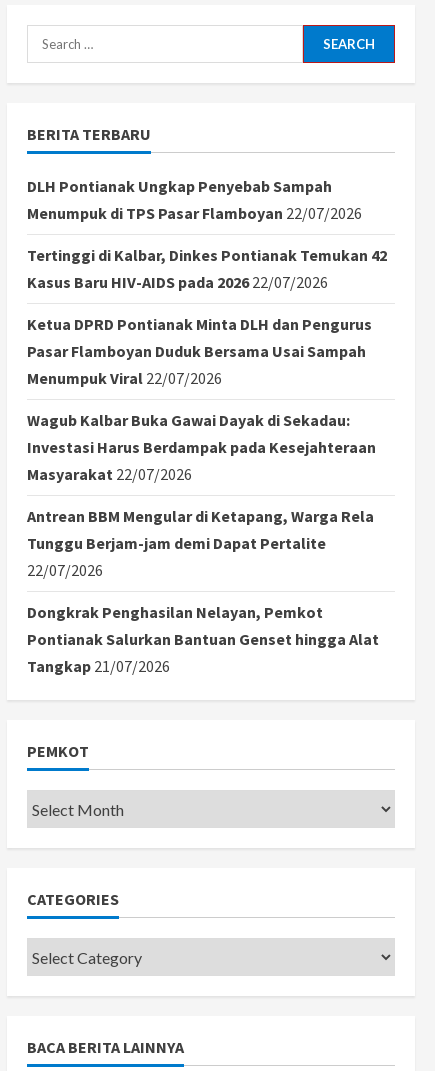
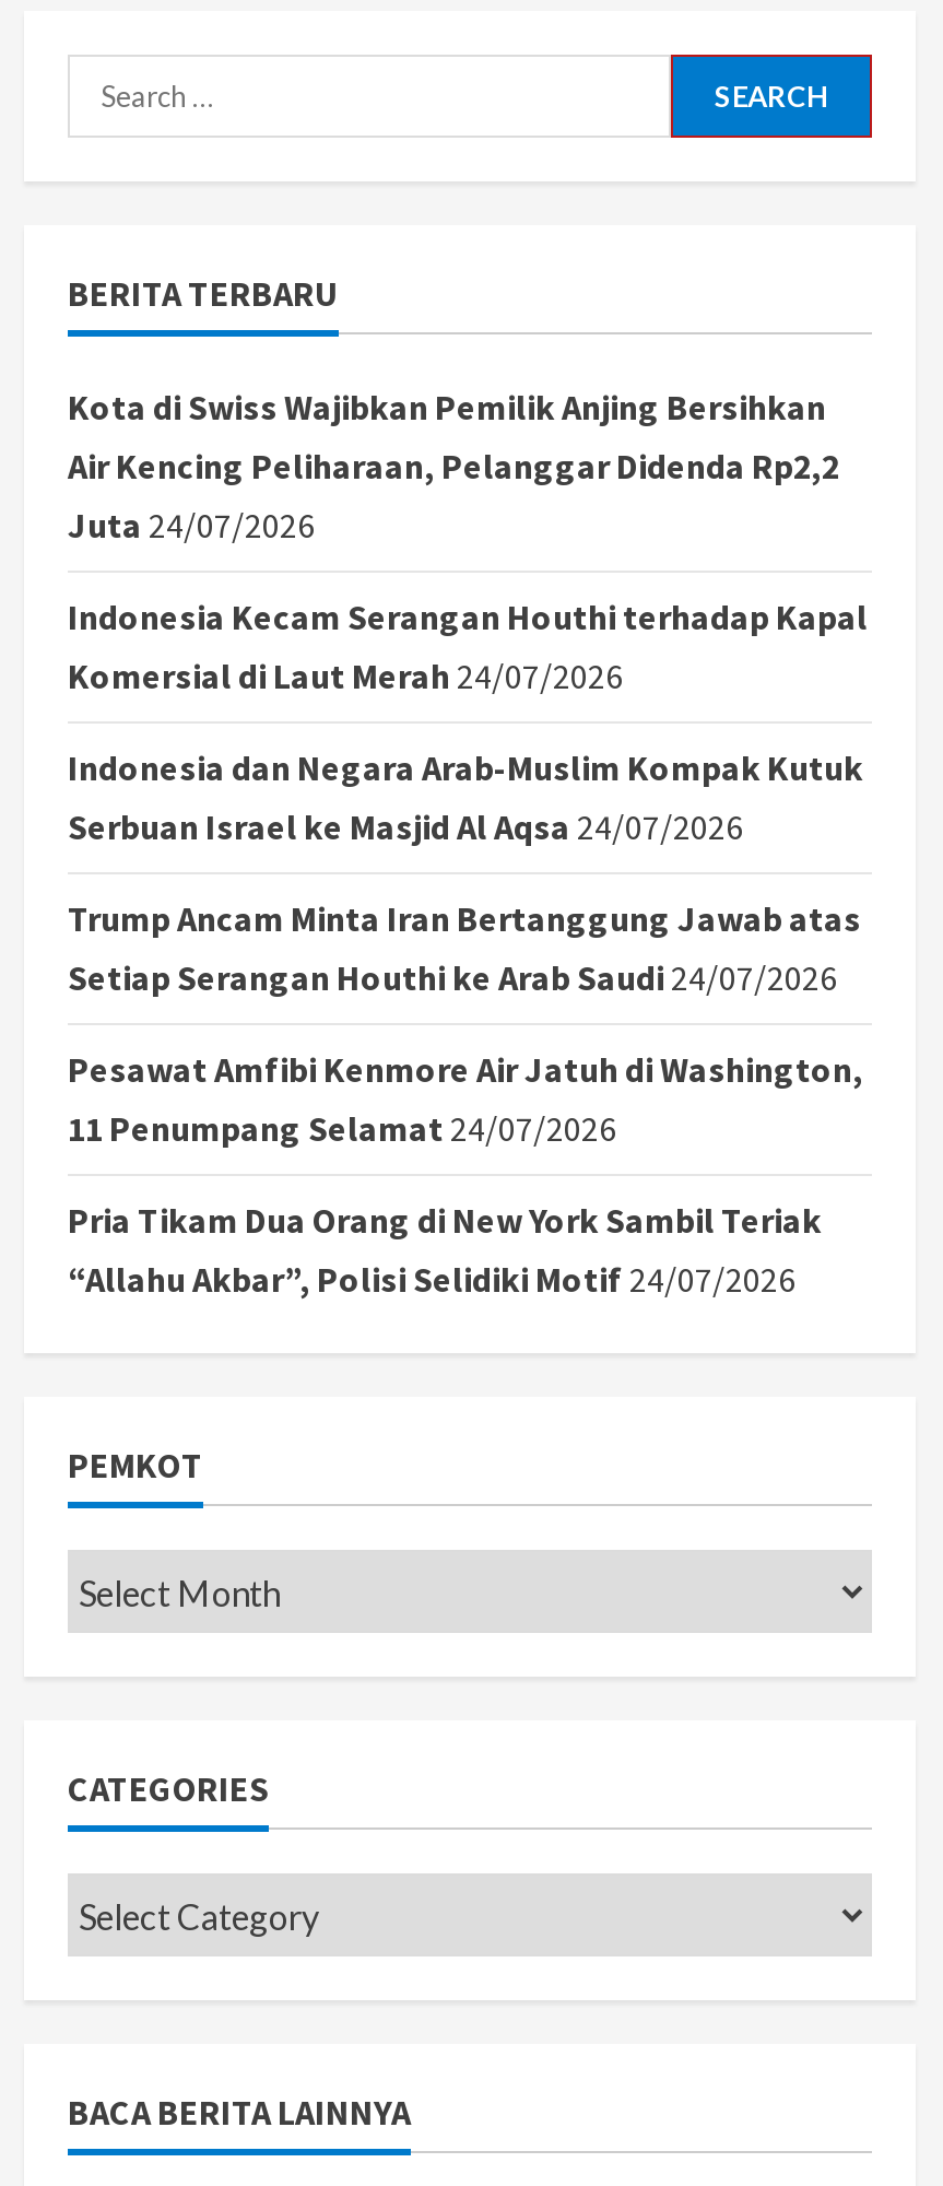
[27,176,362,223] DLH Pontianak Ungkap Penyebab Sampah | Menumpuk di TPS Pasar Flamboyan 22/07/2026 -> [68,385,839,547] Kota di Swiss Wajibkan Pemilik Anjing Bersihkan | Air Kencing Peliharaan, Pelanggar Didenda Rp2,2 | Juta 24/07/2026
[27,245,387,292] Tertinggi di Kalbar, Dinkes Pontianak Temukan 42 | Kasus Baru HIV-AIDS pada 2026 22/07/2026 -> [68,595,868,698] Indonesia Kecam Serangan Houthi terhadap Kapal | Komersial di Laut Merah 24/07/2026
[27,314,372,388] Ketua DPRD Pontianak Minta DLH dan Pengurus | Pasar Flamboyan Duduk Bersama Usai Sampah | Menumpuk Viral 22/07/2026 -> [68,746,863,849] Indonesia dan Negara Arab-Muslim Kompak Kutuk | Serbuan Israel ke Masjid Al Aqsa 24/07/2026
[27,410,376,484] Wagub Kalbar Buka Gawai Dayak di Sekadau: | Investasi Harus Berdampak pada Kesejahteraan | Masyarakat 22/07/2026 -> [68,897,861,1000] Trump Ancam Minta Iran Bertanggung Jawab atas | Setiap Serangan Houthi ke Arab Saudi 24/07/2026
[27,506,374,580] Antrean BBM Mengular di Ketapang, Warga Rela | Tunggu Berjam-jam demi Dapat Pertalite | 22/07/2026 -> [68,1048,863,1150] Pesawat Amfibi Kenmore Air Jatuh di Washington, | 11 Penumpang Selamat 24/07/2026
[27,602,379,676] Dongkrak Penghasilan Nelayan, Pemkot | Pontianak Salurkan Bantuan Genset hingga Alat | Tangkap 21/07/2026 -> [68,1199,822,1301] Pria Tikam Dua Orang di New York Sambil Teriak | “Allahu Akbar”, Polisi Selidiki Motif 24/07/2026

